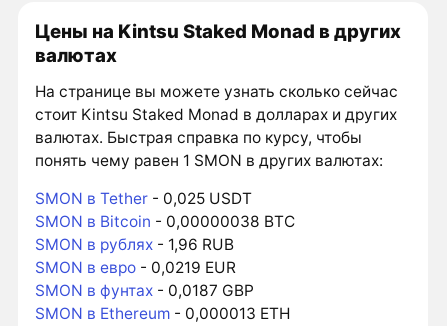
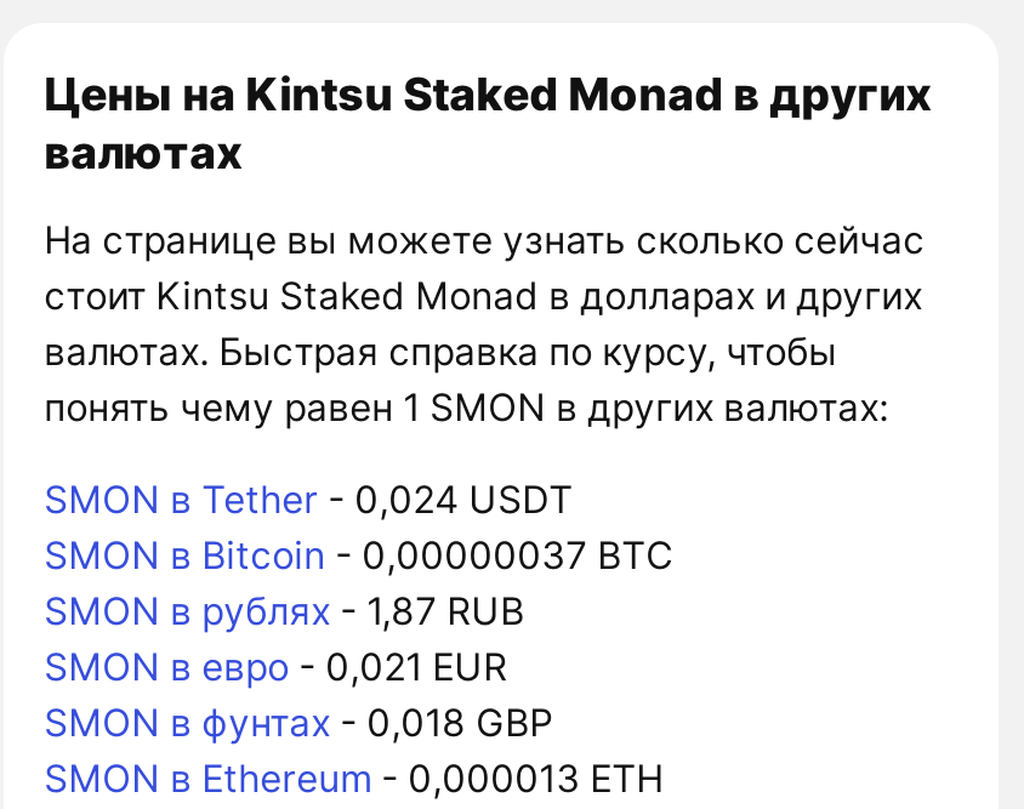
[35,189,252,208] SMON в Tether - 0,025 USDT -> [44,478,573,524] SMON в Tether - 0,024 USDT
[35,212,295,231] SMON в Bitcoin - 0,00000038 BTC -> [44,534,672,580] SMON в Bitcoin - 0,00000037 BTC
[35,235,234,254] SMON в рублях - 1,96 RUB -> [44,589,524,636] SMON в рублях - 1,87 RUB
[35,258,236,277] SMON в евро - 0,0219 EUR -> [44,645,507,691] SMON в евро - 0,021 EUR
[35,281,254,300] SMON в фунтах - 0,0187 GBP -> [44,701,553,747] SMON в фунтах - 0,018 GBP

